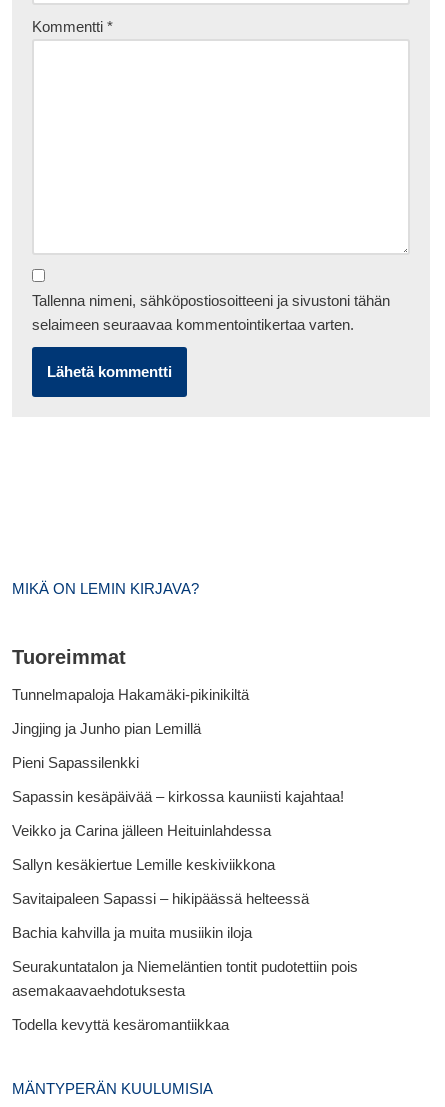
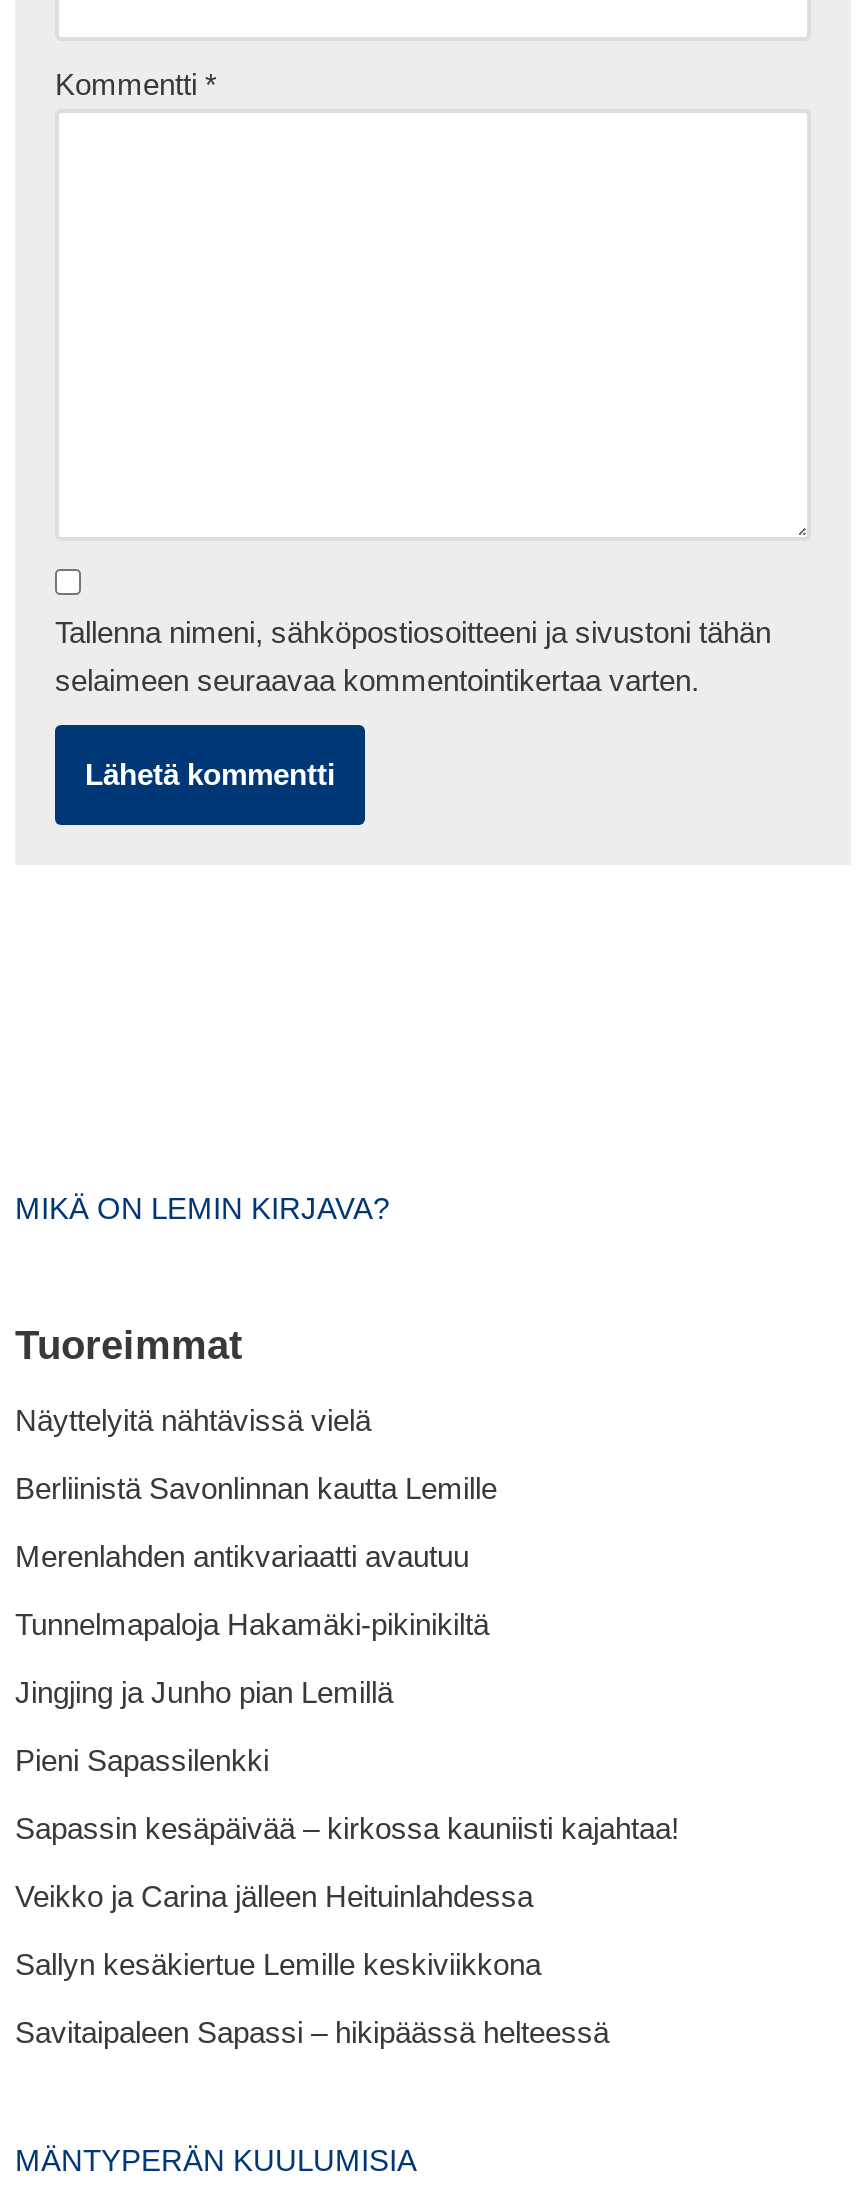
none -> [15,1403,497,1573] Näyttelyitä nähtävissä vielä | Berliinistä Savonlinnan kautta Lemille | Merenlahden antikvariaatti avautuu
moved [12,686,344,907] -> [15,1607,679,2049]: Tunnelmapaloja Hakamäki-pikinikiltä | Jingjing ja Junho pian Lemillä | Pieni Sapassilenkki | Sapassin kesäpäivää – kirkossa kauniisti kajahtaa! | Veikko ja Carina jälleen Heituinlahdessa | Sallyn kesäkiertue Lemille keskiviikkona | Savitaipaleen Sapassi – hikipäässä helteessä
[12,924,358,1033] Bachia kahvilla ja muita musiikin iloja | Seurakuntatalon ja Niemeläntien tontit pudotettiin pois | asemakaavaehdotuksesta | Todella kevyttä kesäromantiikkaa -> none

